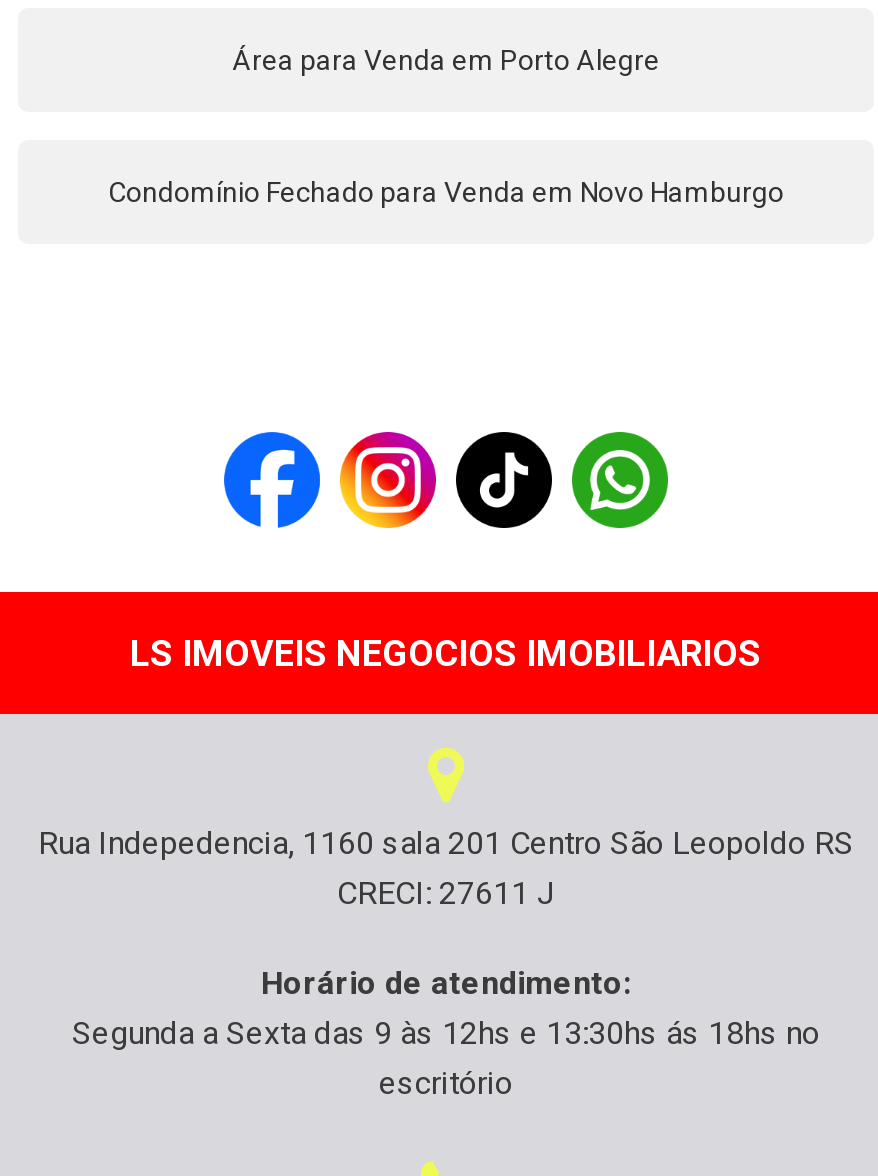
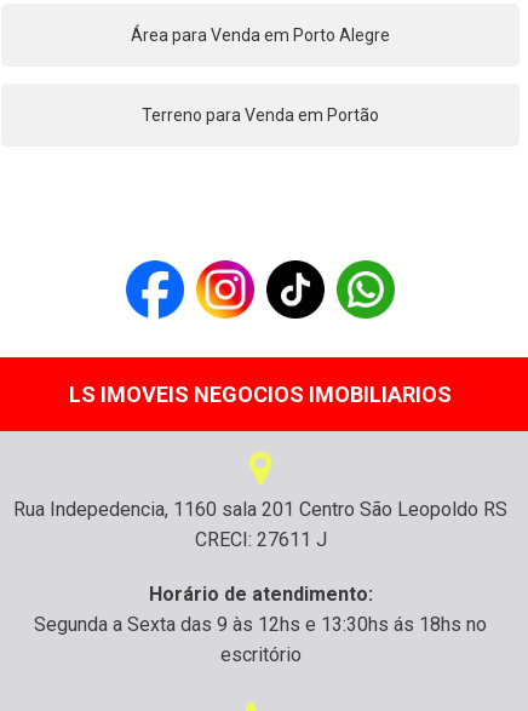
[108,175,784,207] Condomínio Fechado para Venda em Novo Hamburgo -> [142,105,379,124] Terreno para Venda em Portão

